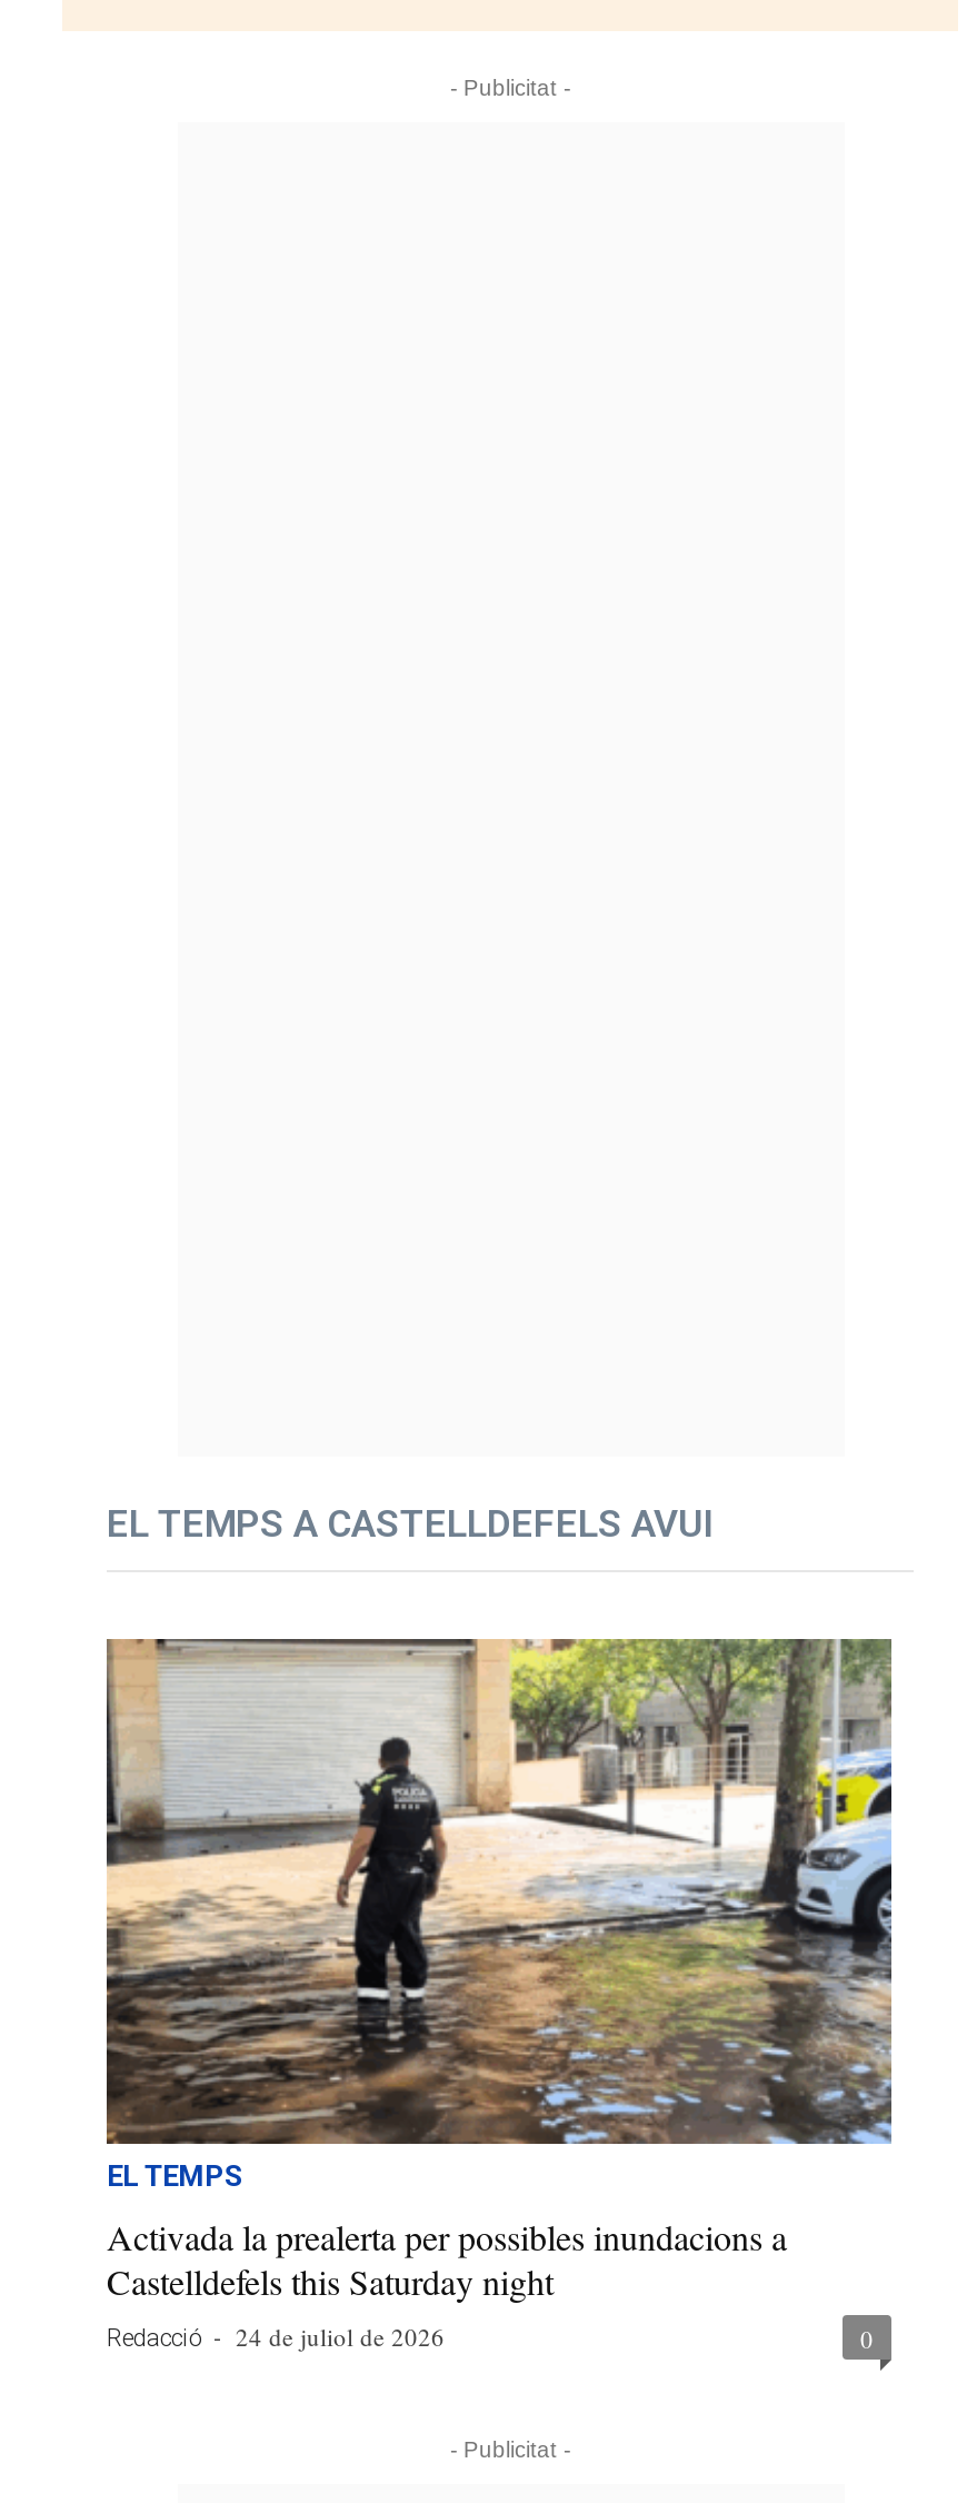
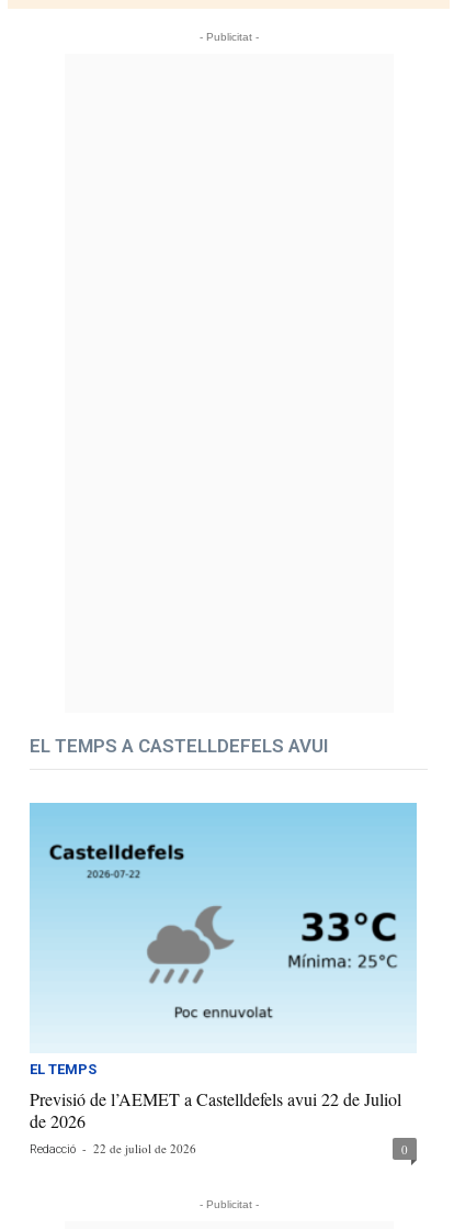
[104,1637,894,2353] [image] | Activada la prealerta per possibles inundacions a | Castelldefels this Saturday night | Redacció - 24 de juliol de 2026 -> [29,802,418,1156] [image] | Previsió de l’AEMET a Castelldefels avui 22 de Juliol | de 2026 | Redacció - 22 de juliol de 2026

